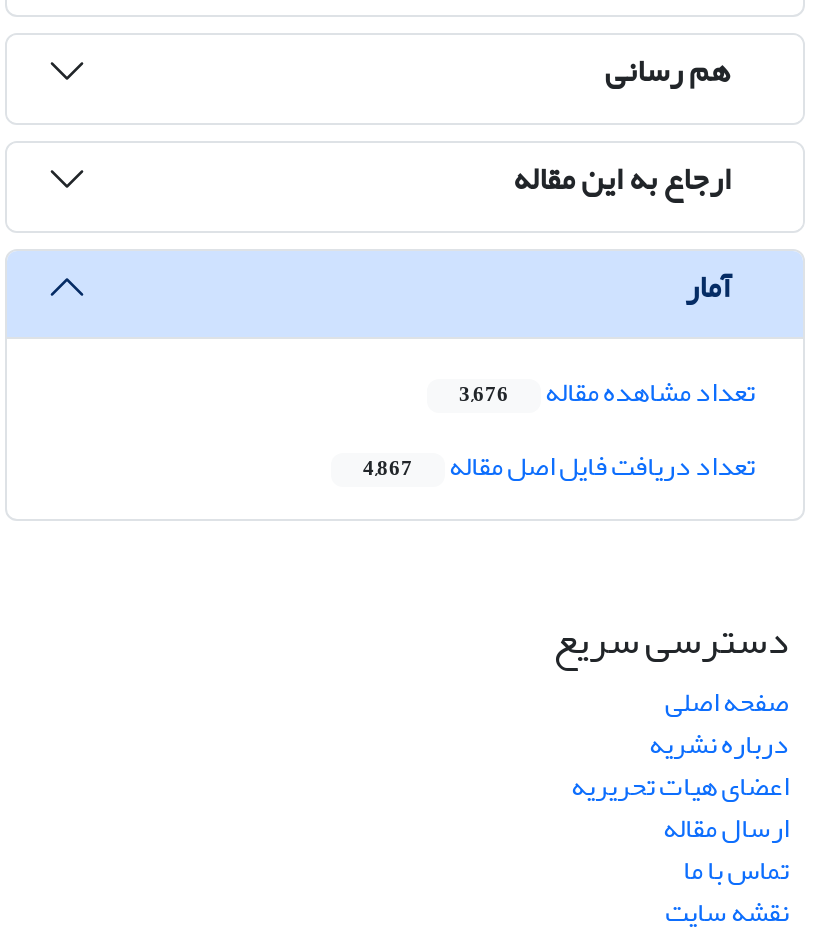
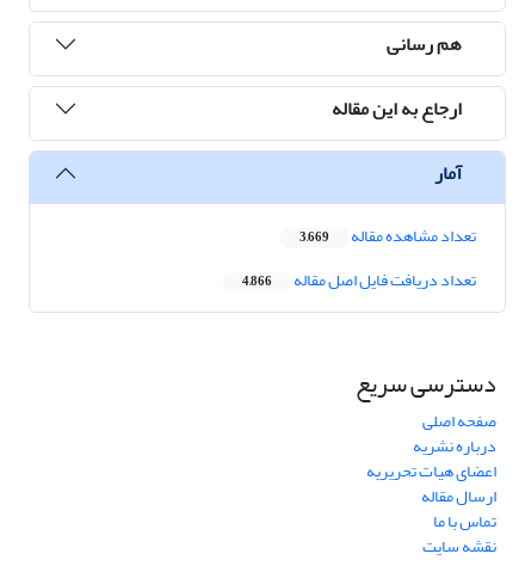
[459,366,755,420] تعداد مشاهده مقاله 3,676 -> [299,220,476,252] تعداد مشاهده مقاله 3,669
[363,440,755,494] تعداد دریافت فایل اصل مقاله 4,867 -> [242,264,476,297] تعداد دریافت فایل اصل مقاله 4,866

